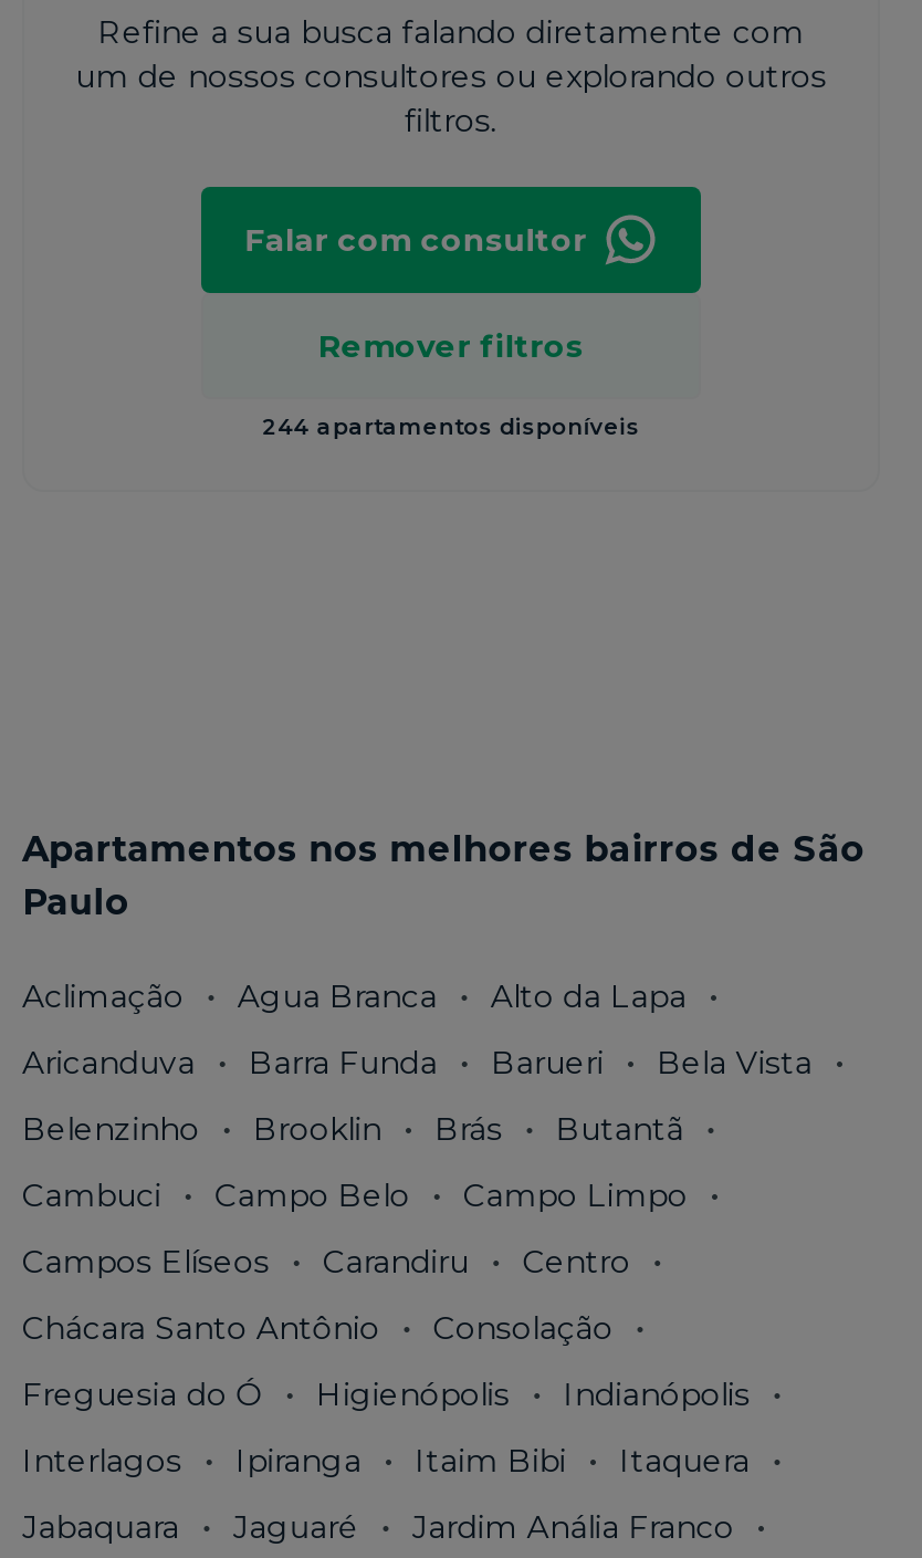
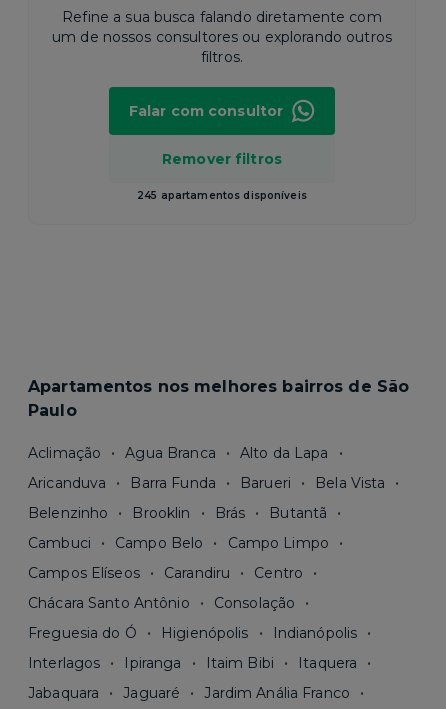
[262,412,640,441] 244 apartamentos disponíveis -> [137,189,307,202] 245 apartamentos disponíveis

